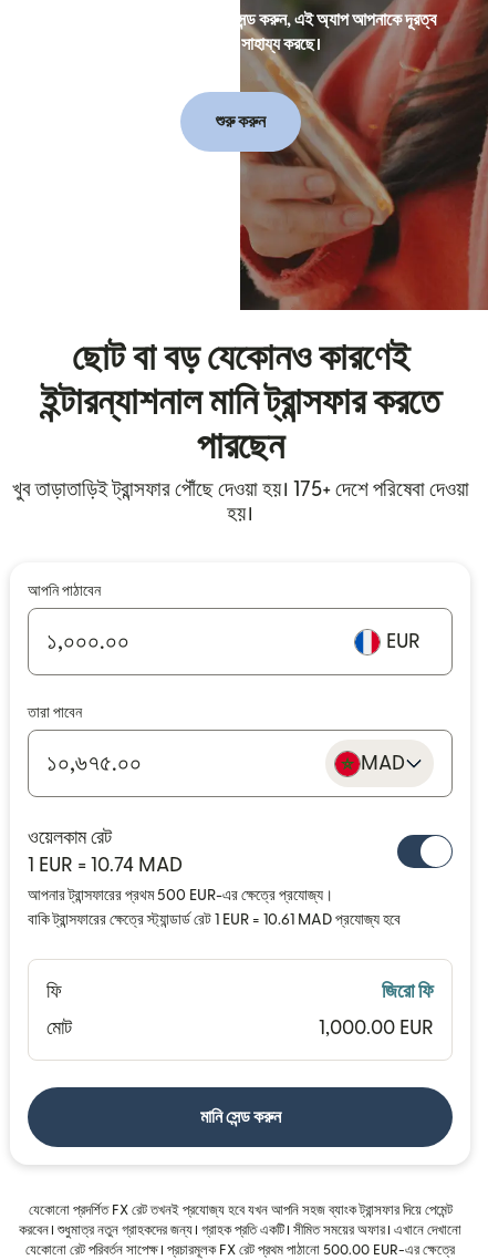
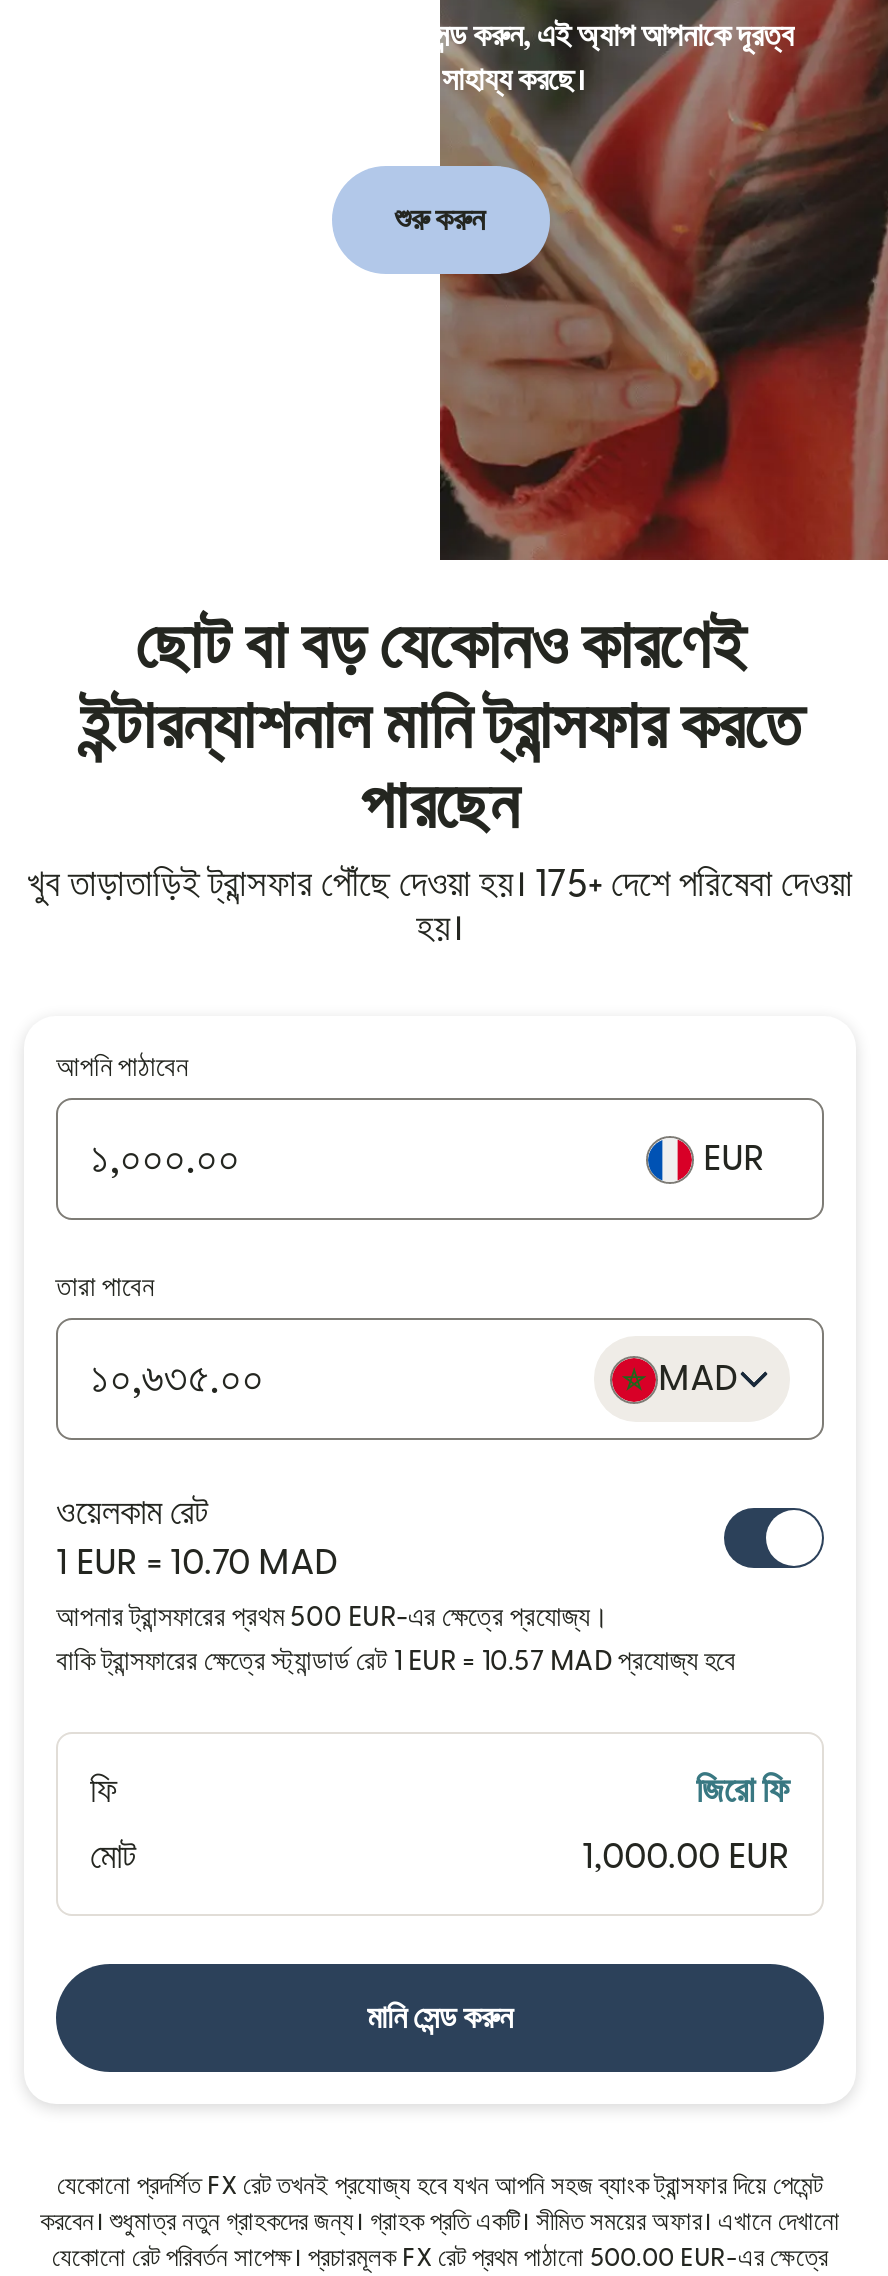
[28,856,183,875] 1 EUR = 10.74 MAD -> [56,1546,338,1580] 1 EUR = 10.70 MAD
[28,912,401,928] বাকি ট্রান্সফারের ক্ষেত্রে স্ট্যান্ডার্ড রেট 1 EUR = 10.61 MAD প্রযোজ্য হবে -> [56,1648,736,1676] বাকি ট্রান্সফারের ক্ষেত্রে স্ট্যান্ডার্ড রেট 1 EUR = 10.57 MAD প্রযোজ্য হবে

